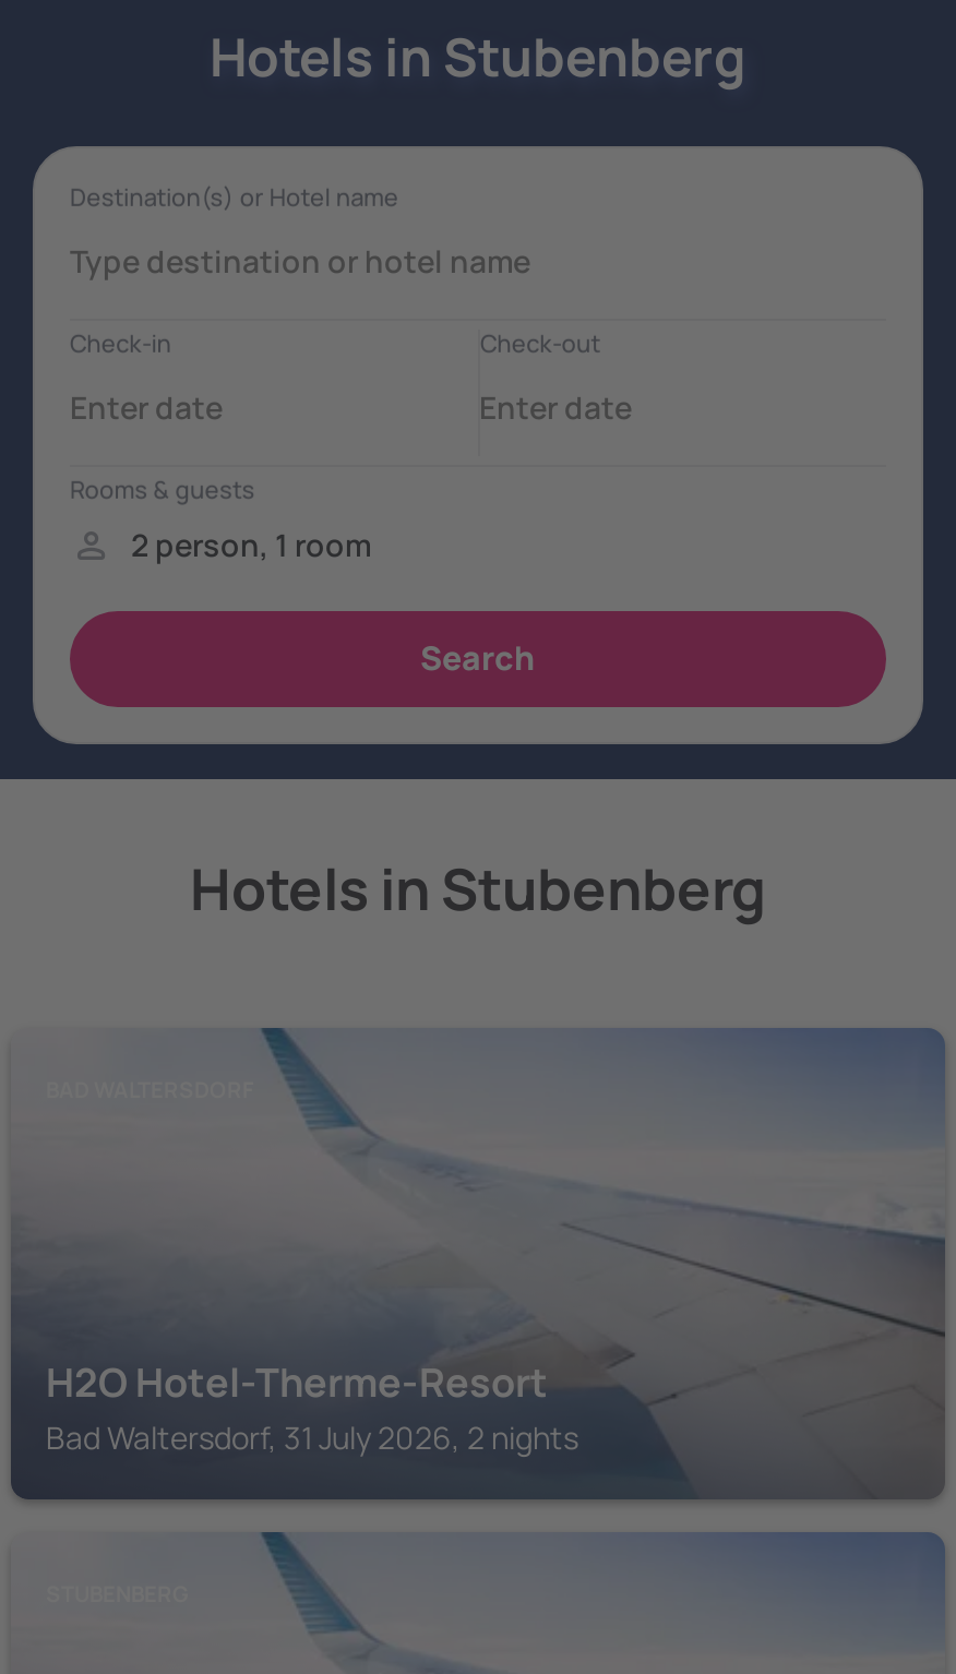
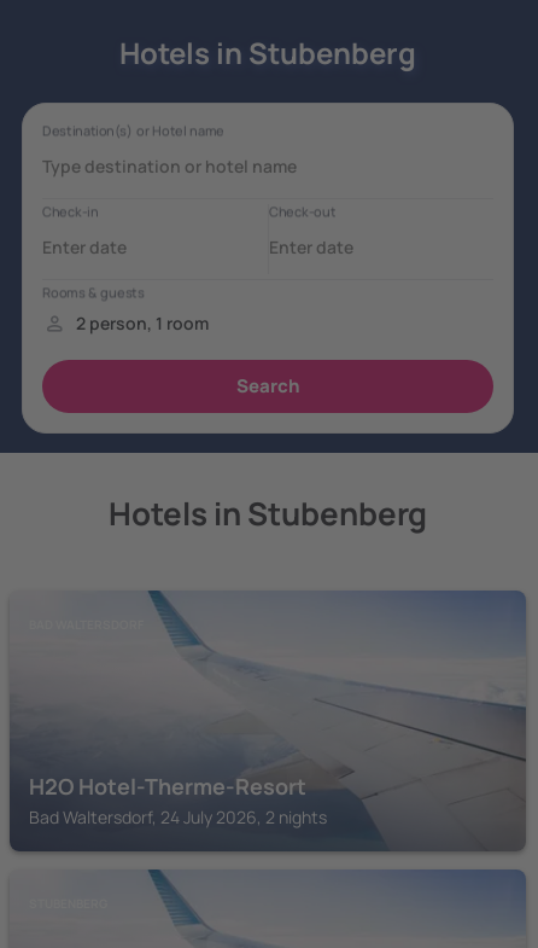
[46,1416,578,1458] Bad Waltersdorf, 31 July 2026, 2 nights -> [29,805,327,828] Bad Waltersdorf, 24 July 2026, 2 nights

